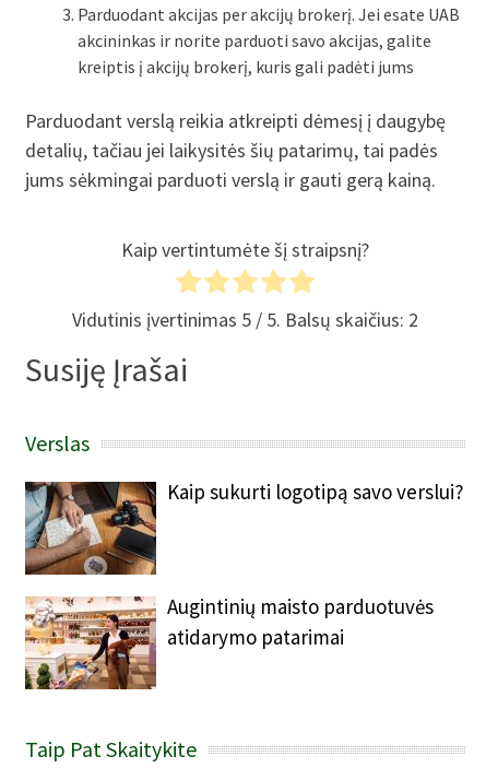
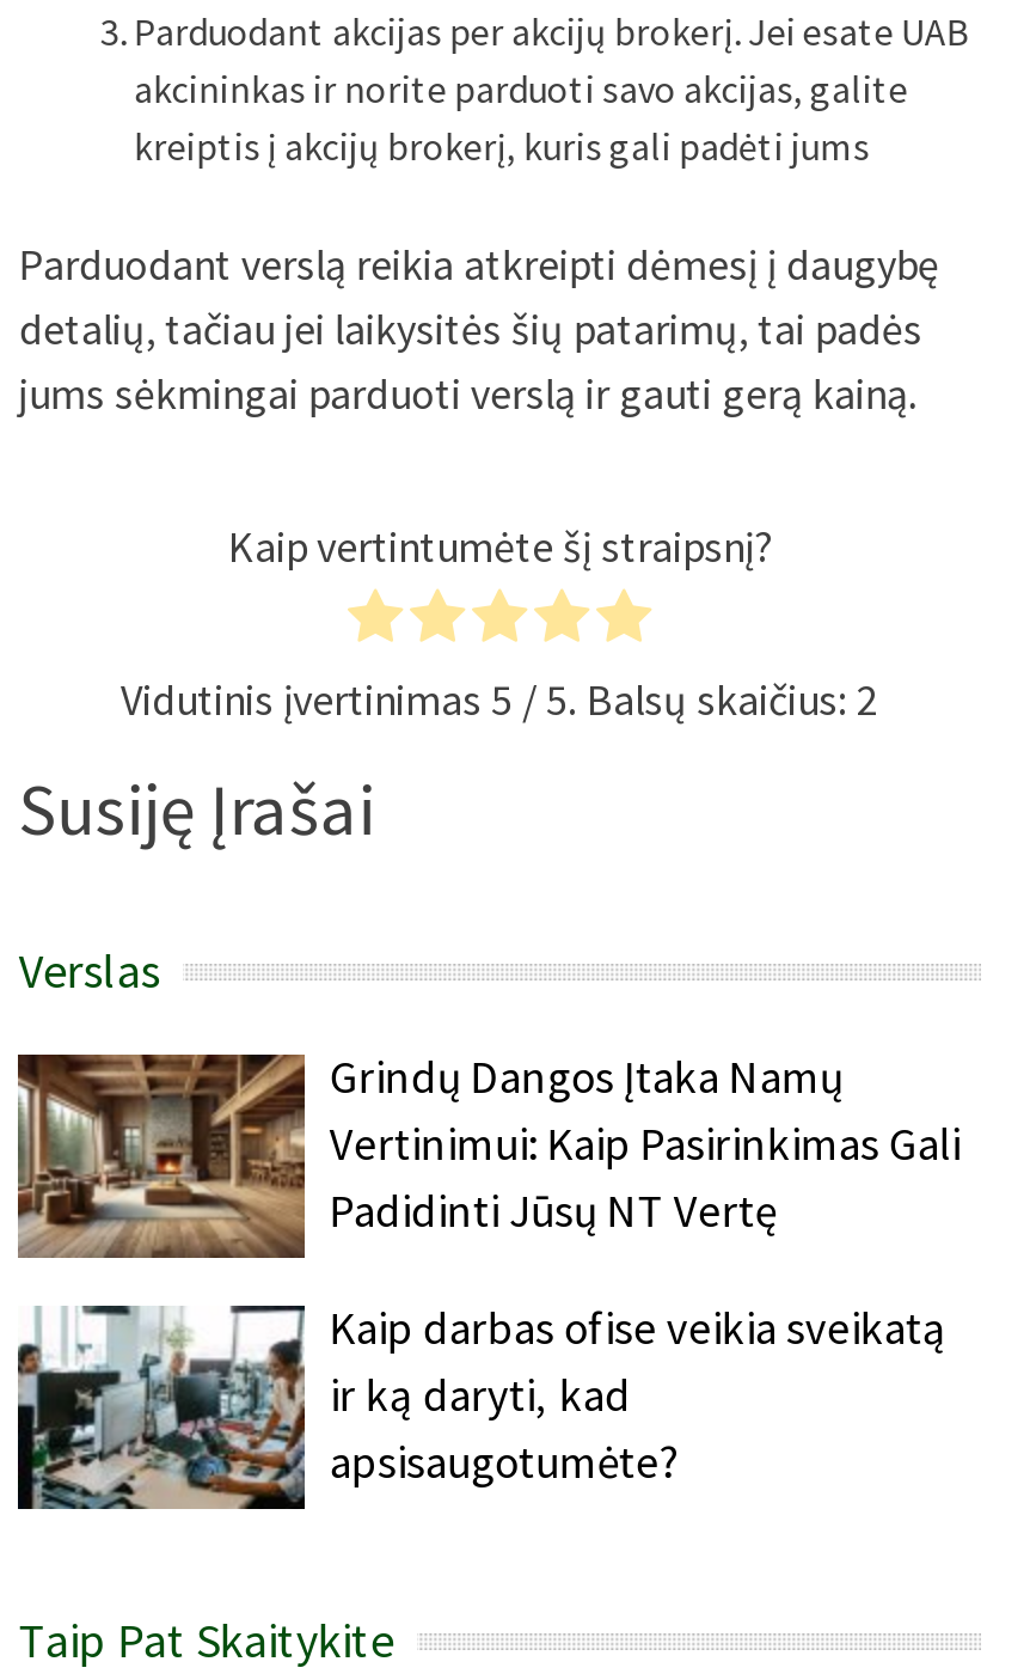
[24,479,464,576] [image] | Kaip sukurti logotipą savo verslui? -> [16,1048,960,1260] [image] | Grindų Dangos Įtaka Namų | Vertinimui: Kaip Pasirinkimas Gali | Padidinti Jūsų NT Vertę
[24,594,434,690] [image] | Augintinių maisto parduotuvės | atidarymo patarimai -> [16,1299,946,1511] [image] | Kaip darbas ofise veikia sveikatą | ir ką daryti, kad | apsisaugotumėte?

